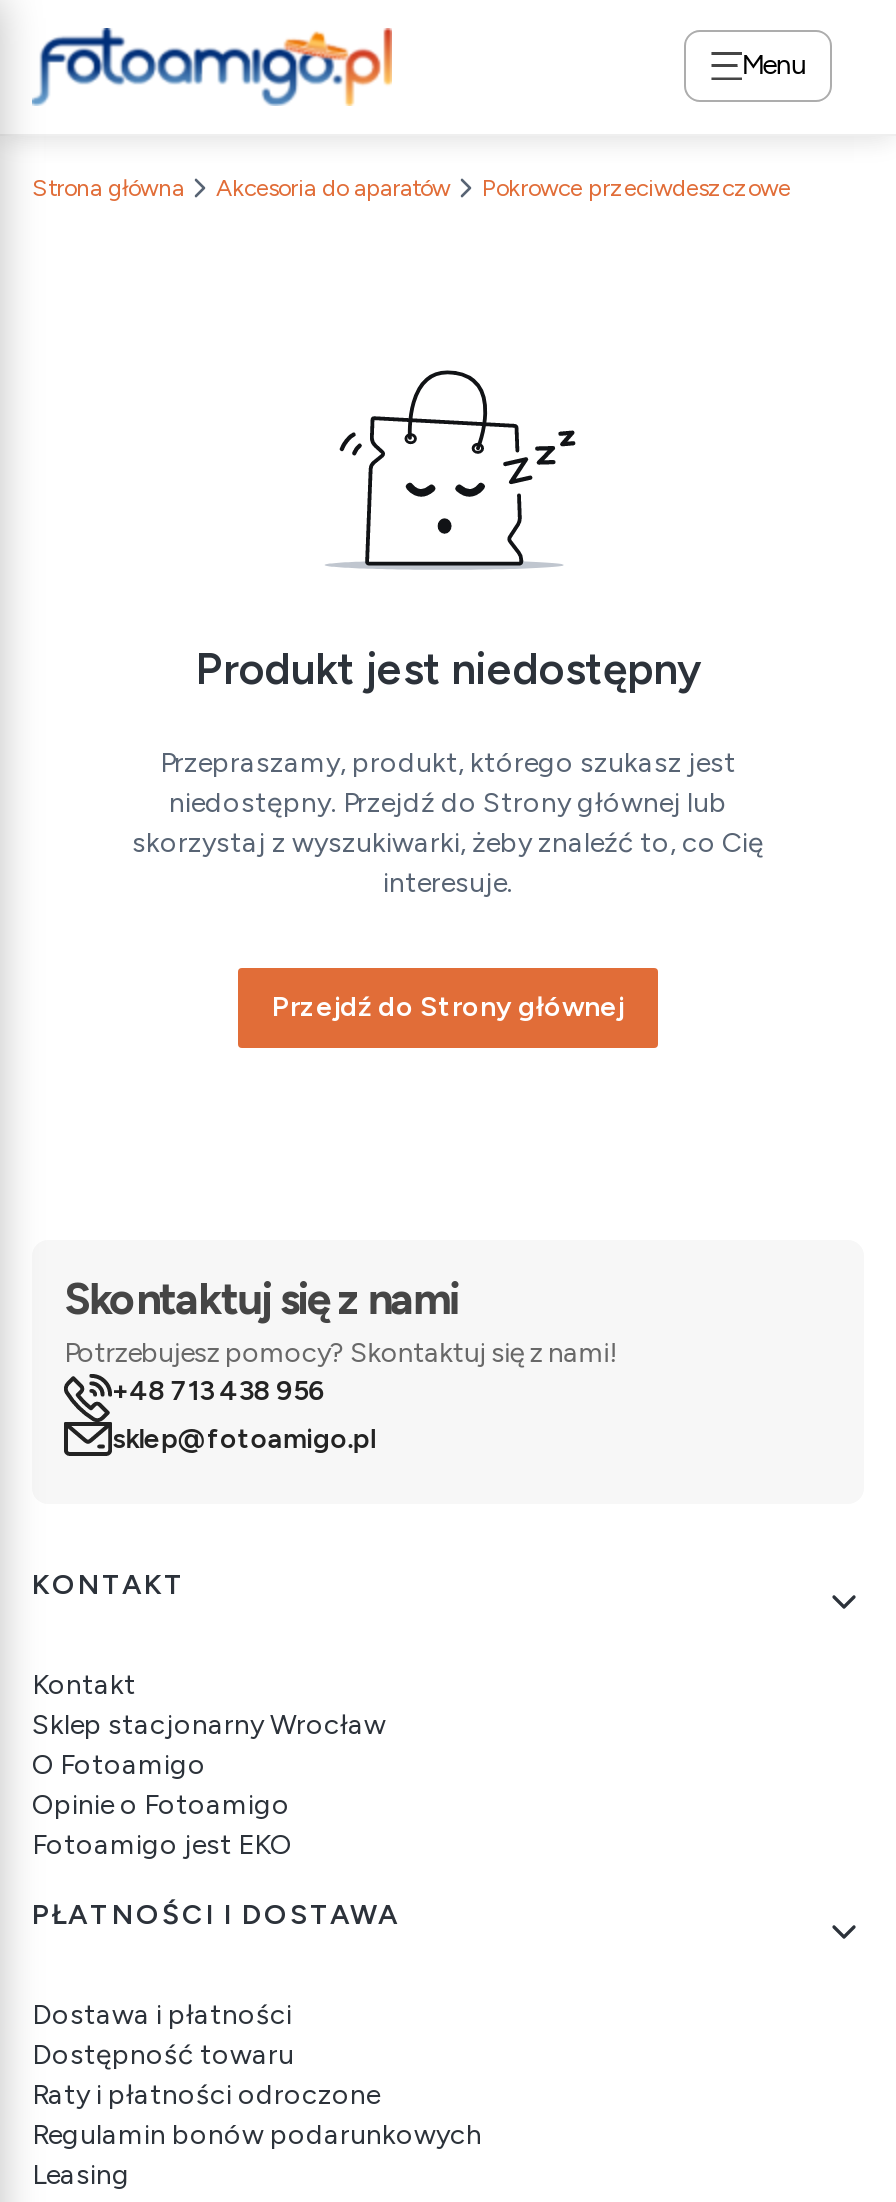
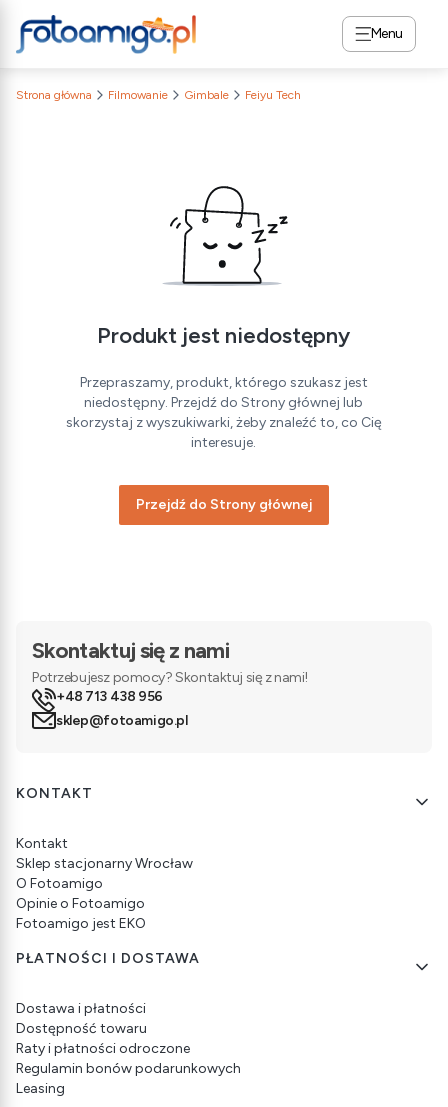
[216,174,790,202] Akcesoria do aparatów | Pokrowce przeciwdeszczowe -> [108,88,301,102] Filmowanie | Gimbale | Feiyu Tech

